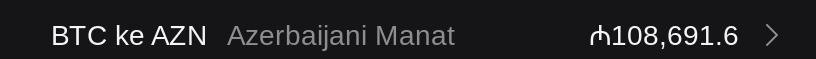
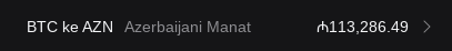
[589,19,739,51] ₼108,691.6 -> [317,18,409,35] ₼113,286.49

